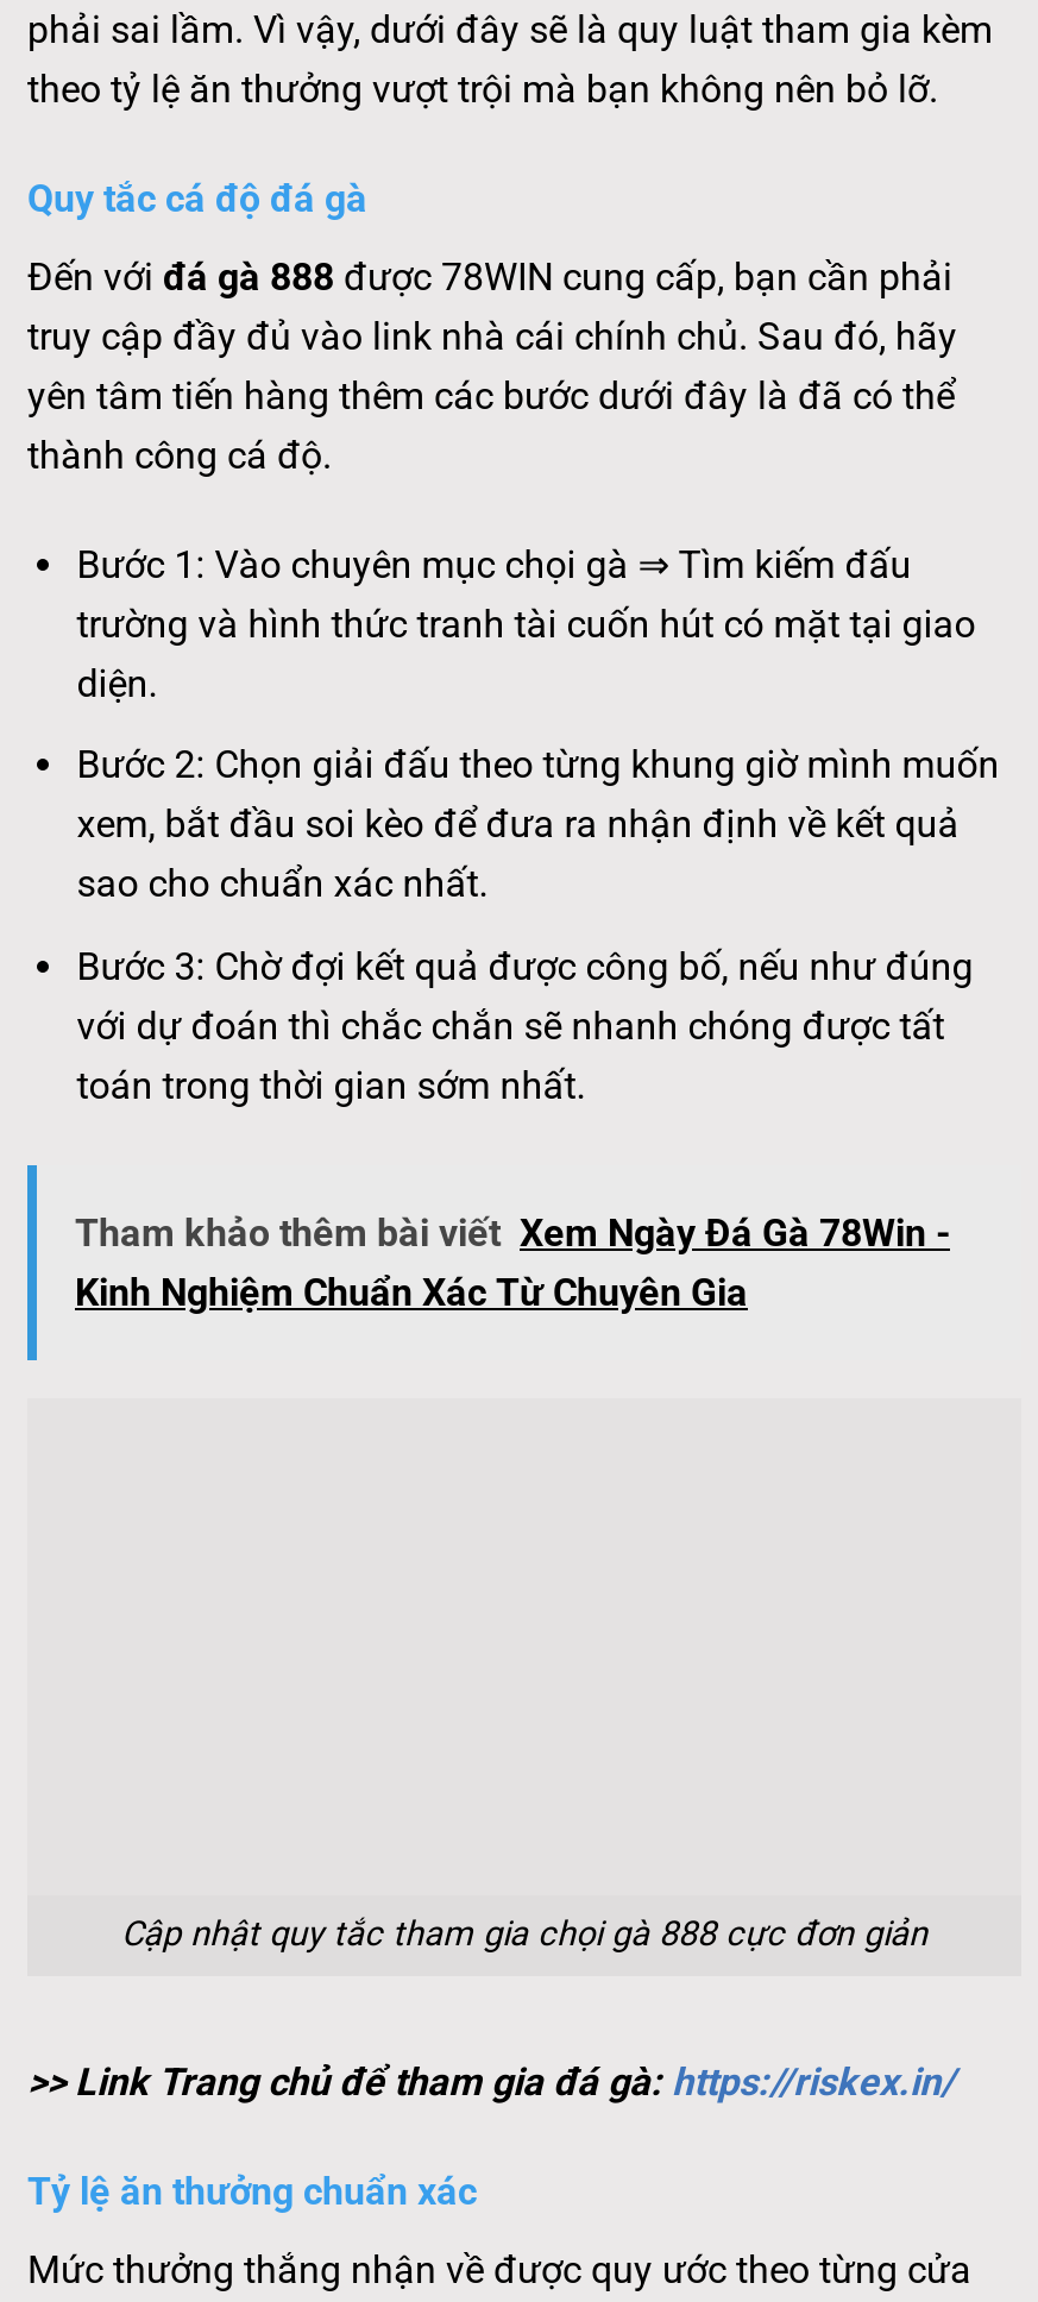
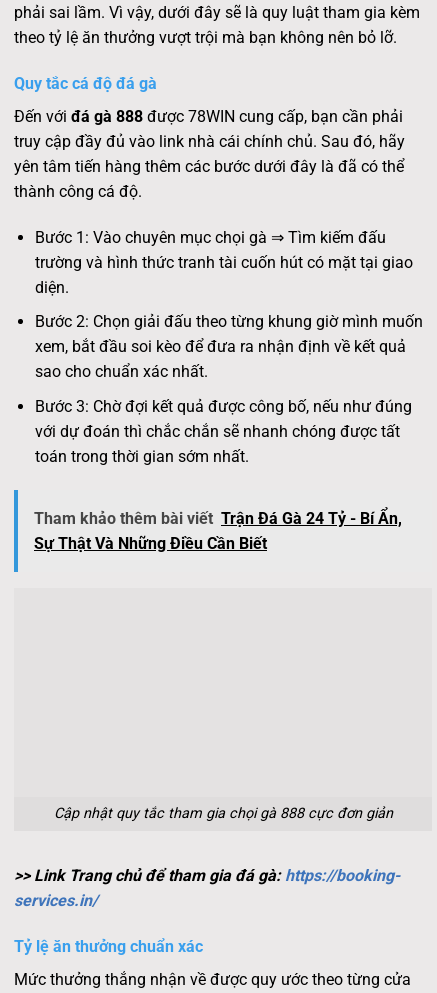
[75,1210,950,1314] Tham khảo thêm bài viết Xem Ngày Đá Gà 78Win - | Kinh Nghiệm Chuẩn Xác Từ Chuyên Gia -> [34,509,402,553] Tham khảo thêm bài viết Trận Đá Gà 24 Tỷ - Bí Ẩn, | Sự Thật Và Những Điều Cần Biết
[27,2060,955,2105] >> Link Trang chủ để tham gia đá gà: https://riskex.in/ -> [14,866,400,910] >> Link Trang chủ để tham gia đá gà: https://booking- | services.in/

